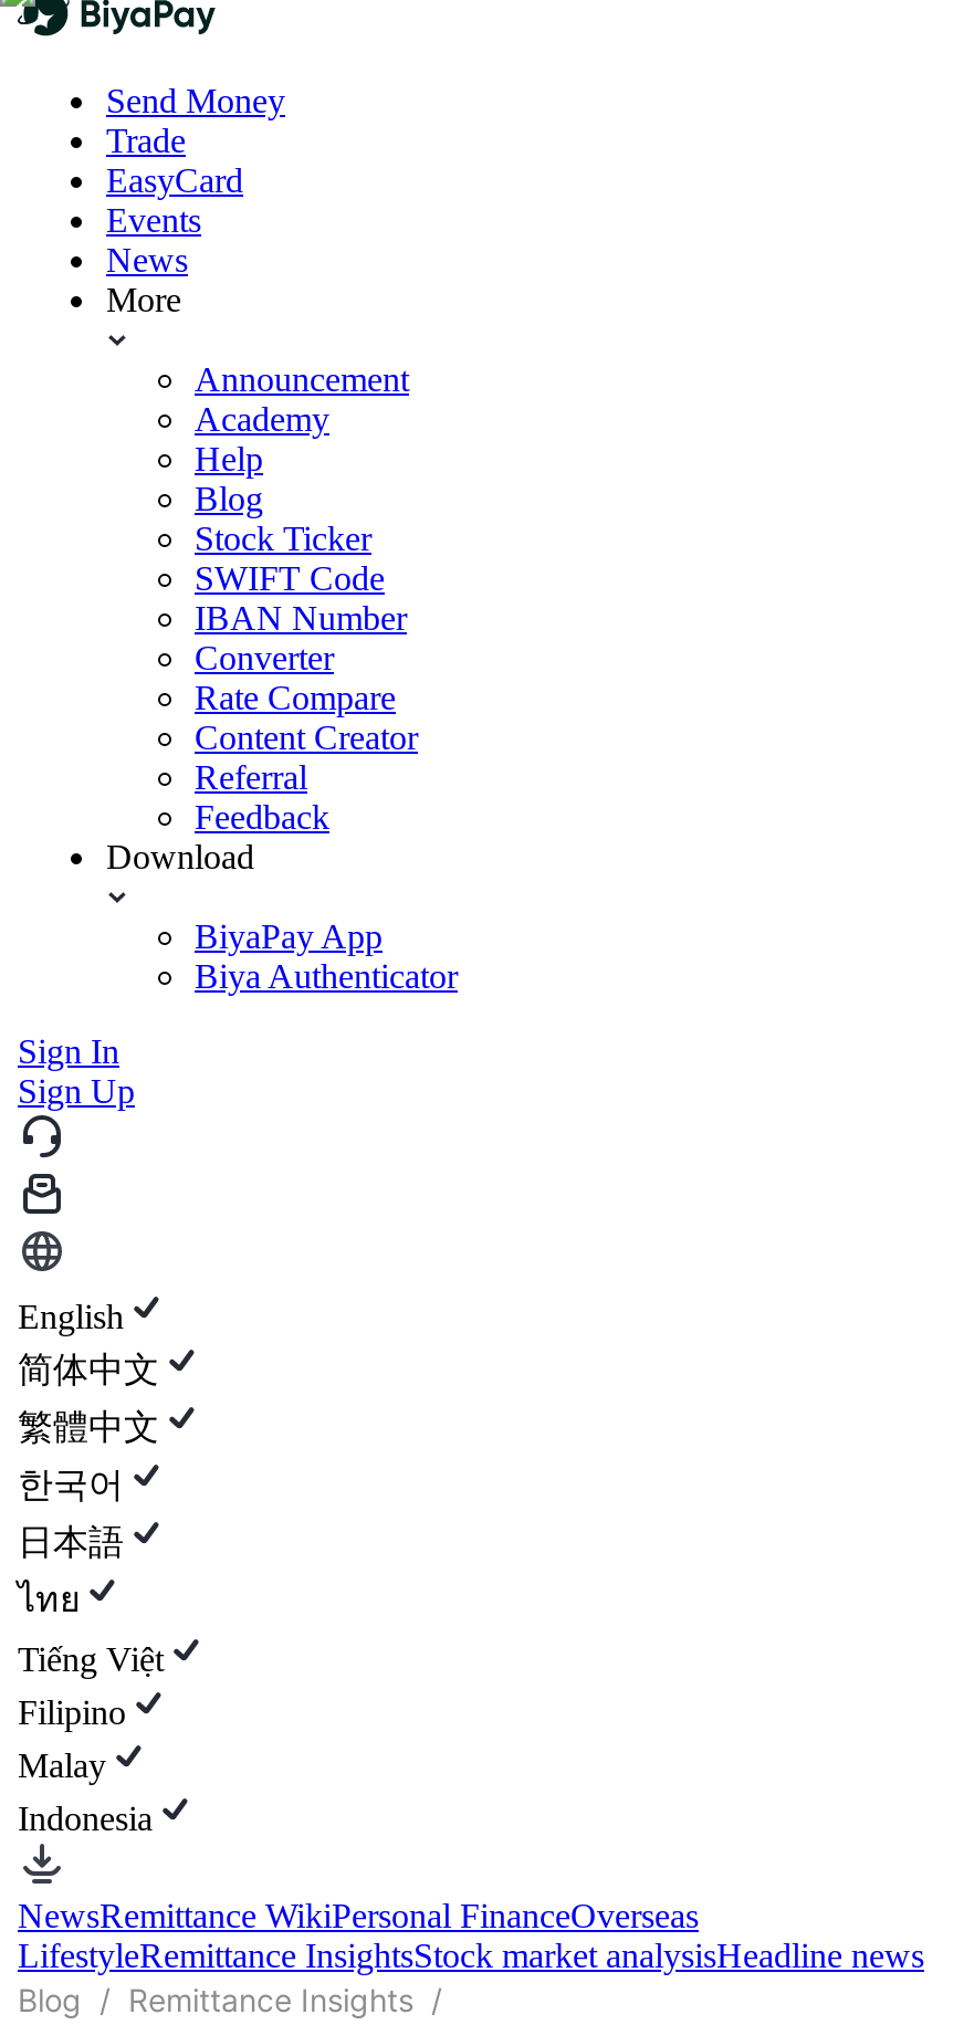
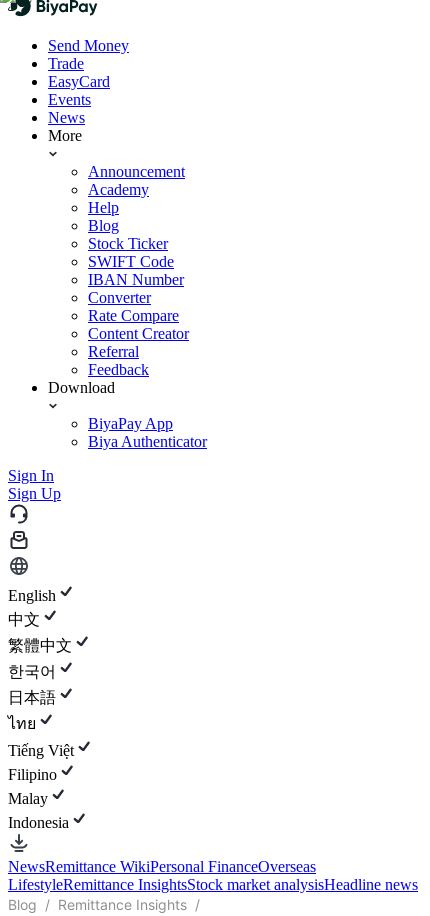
[18,1351,159,1388] 简体中文 -> [8,611,40,628] 中文

